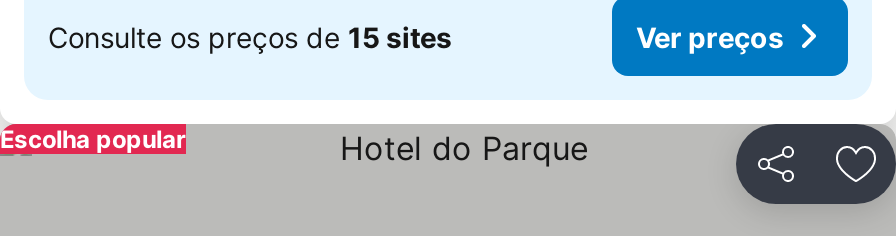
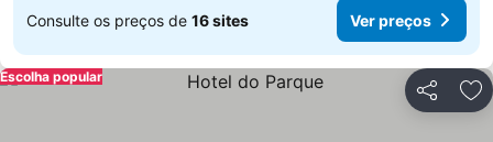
[48,19,452,53] Consulte os preços de 15 sites -> [26,10,249,29] Consulte os preços de 16 sites

